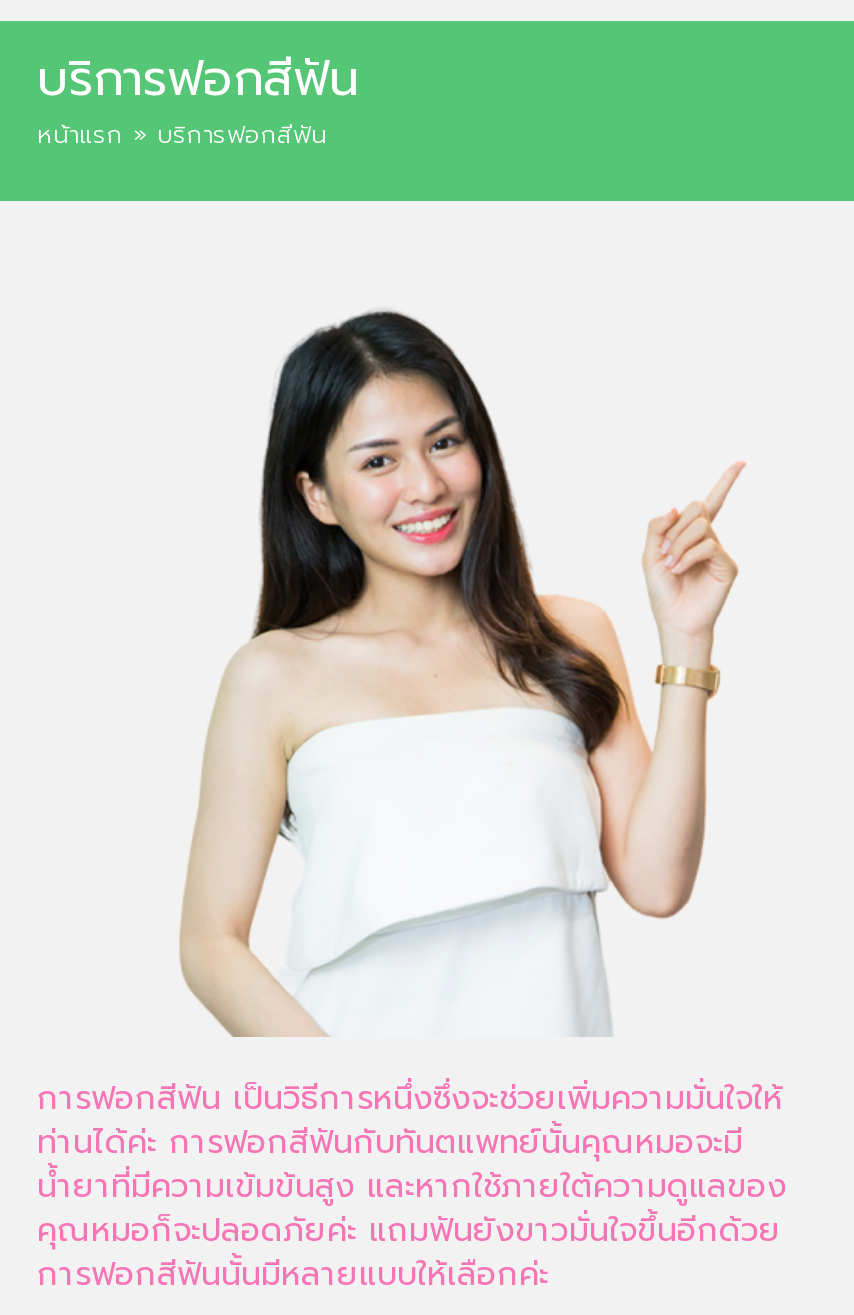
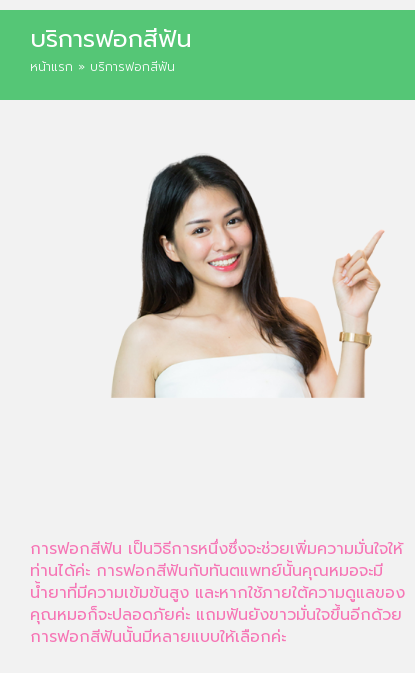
[179,797,707,1039] [image] -> none

